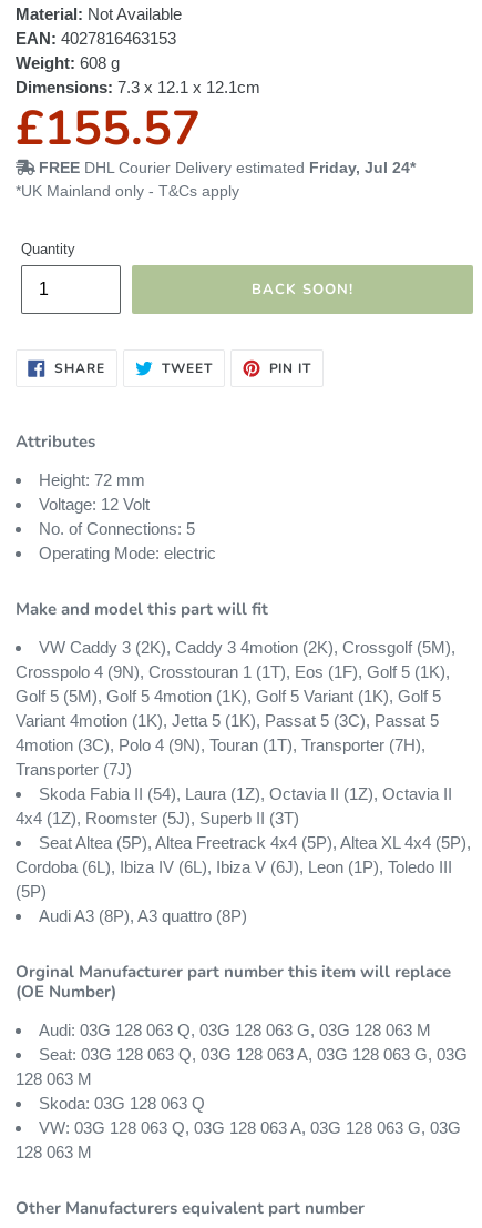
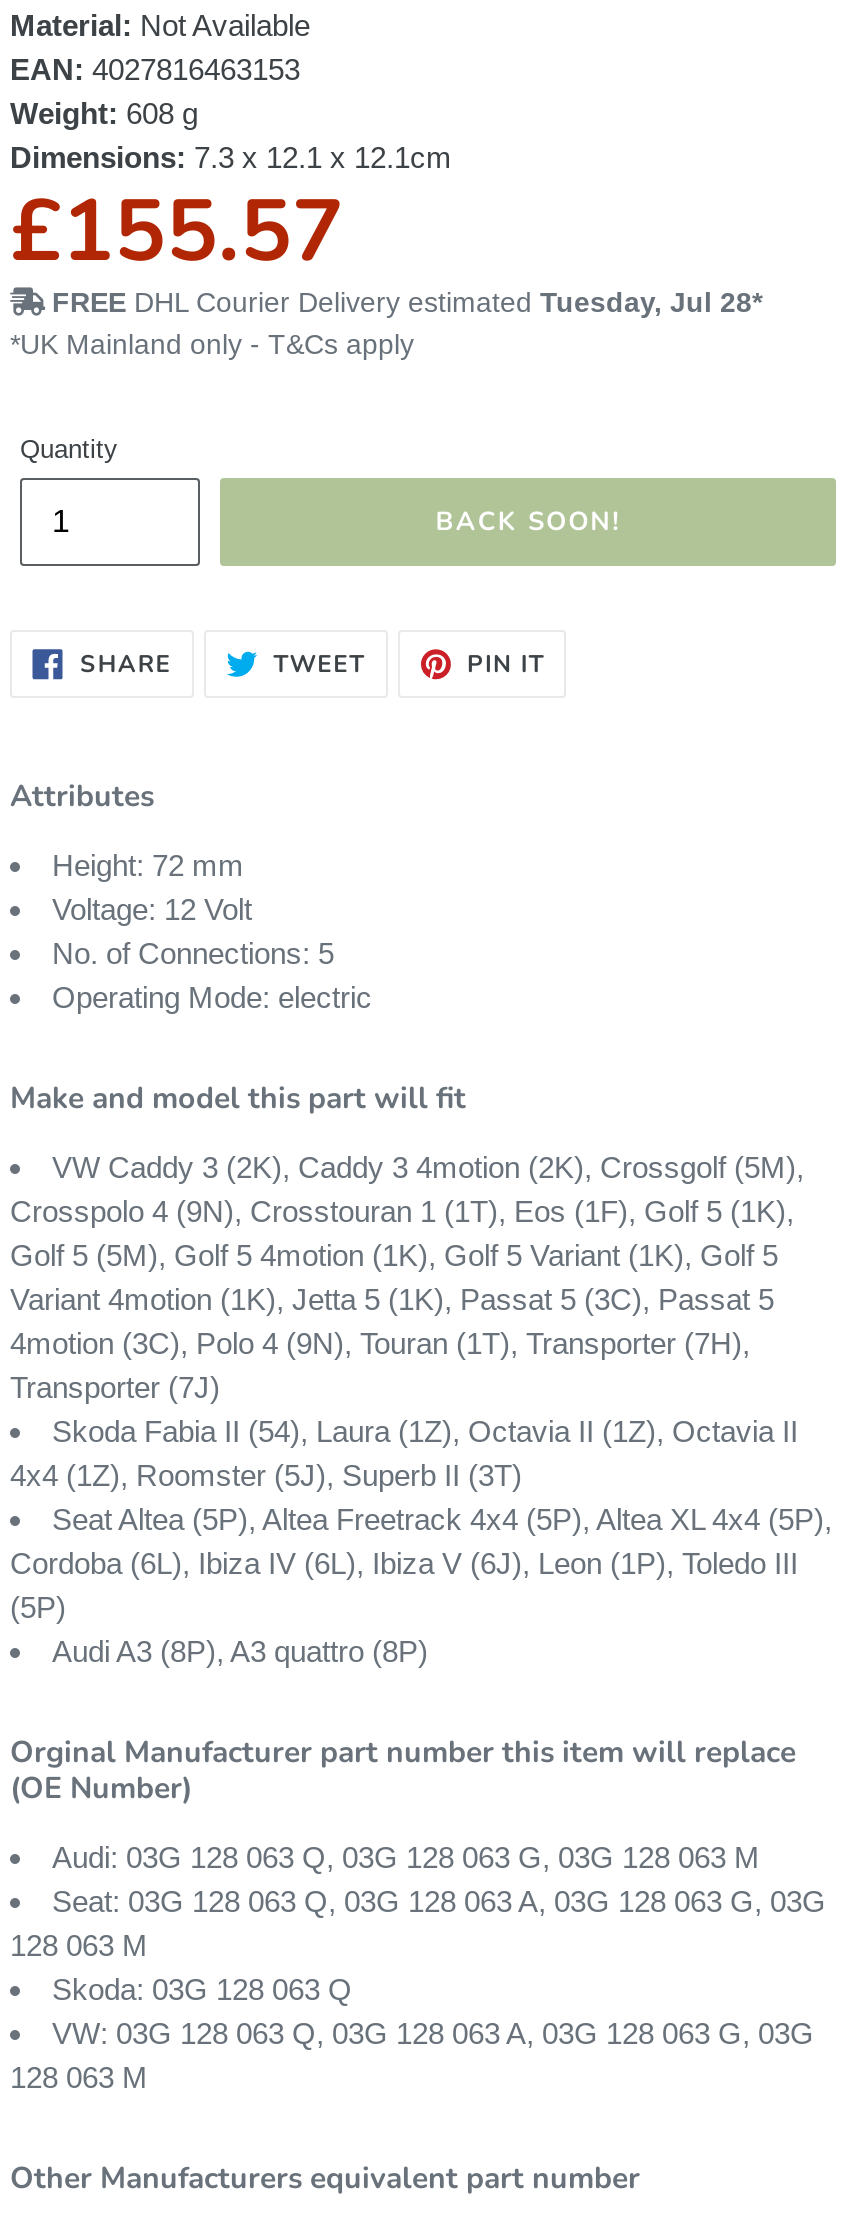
[39,158,416,176] FREE DHL Courier Delivery estimated Friday, Jul 24* -> [52,285,762,317] FREE DHL Courier Delivery estimated Tuesday, Jul 28*

